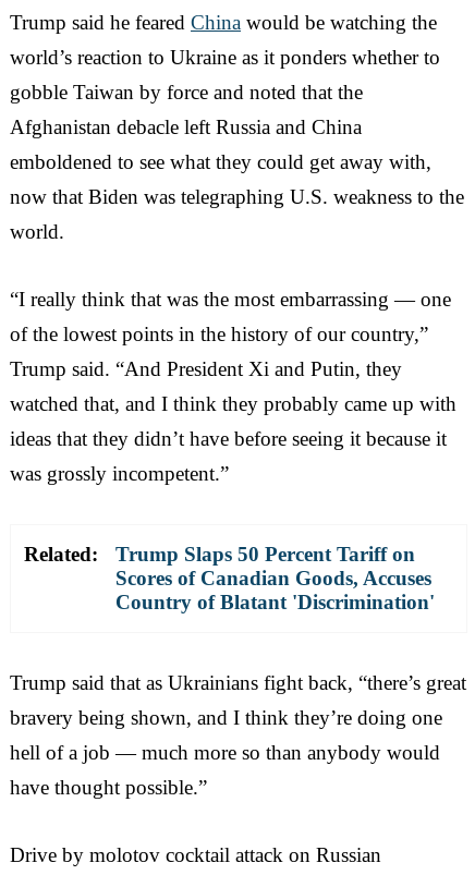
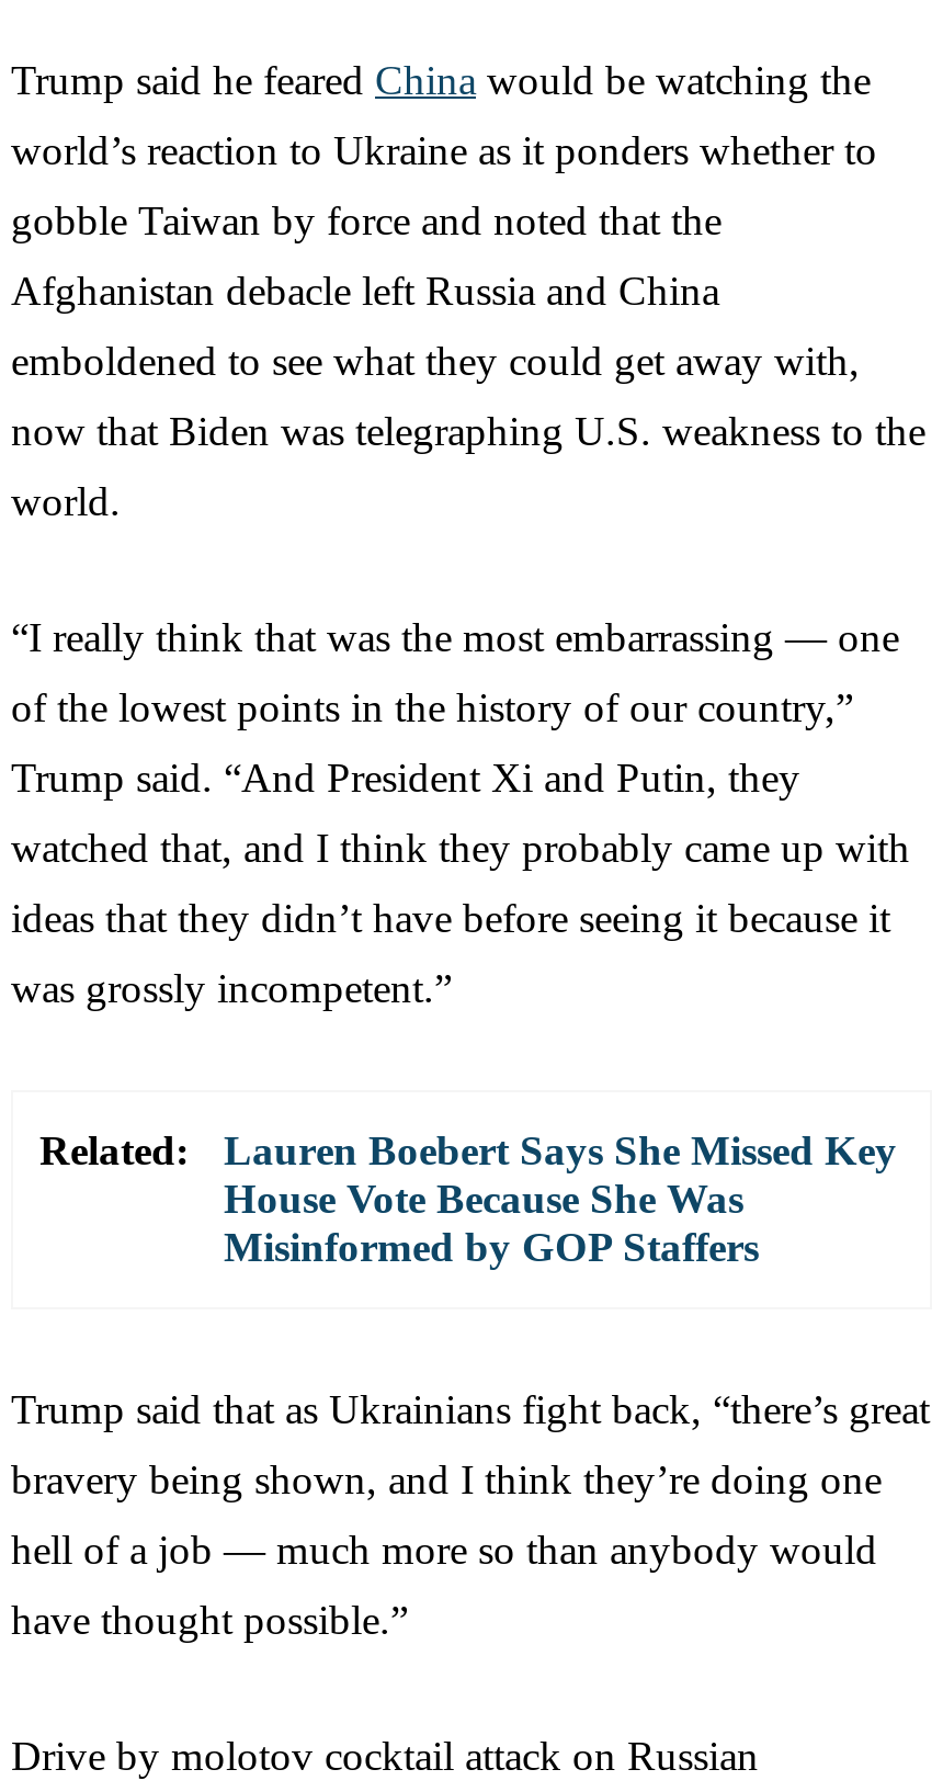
[115,542,435,613] Trump Slaps 50 Percent Tariff on | Scores of Canadian Goods, Accuses | Country of Blatant 'Discrimination' -> [224,1127,897,1269] Lauren Boebert Says She Missed Key | House Vote Because She Was | Misinformed by GOP Staffers

